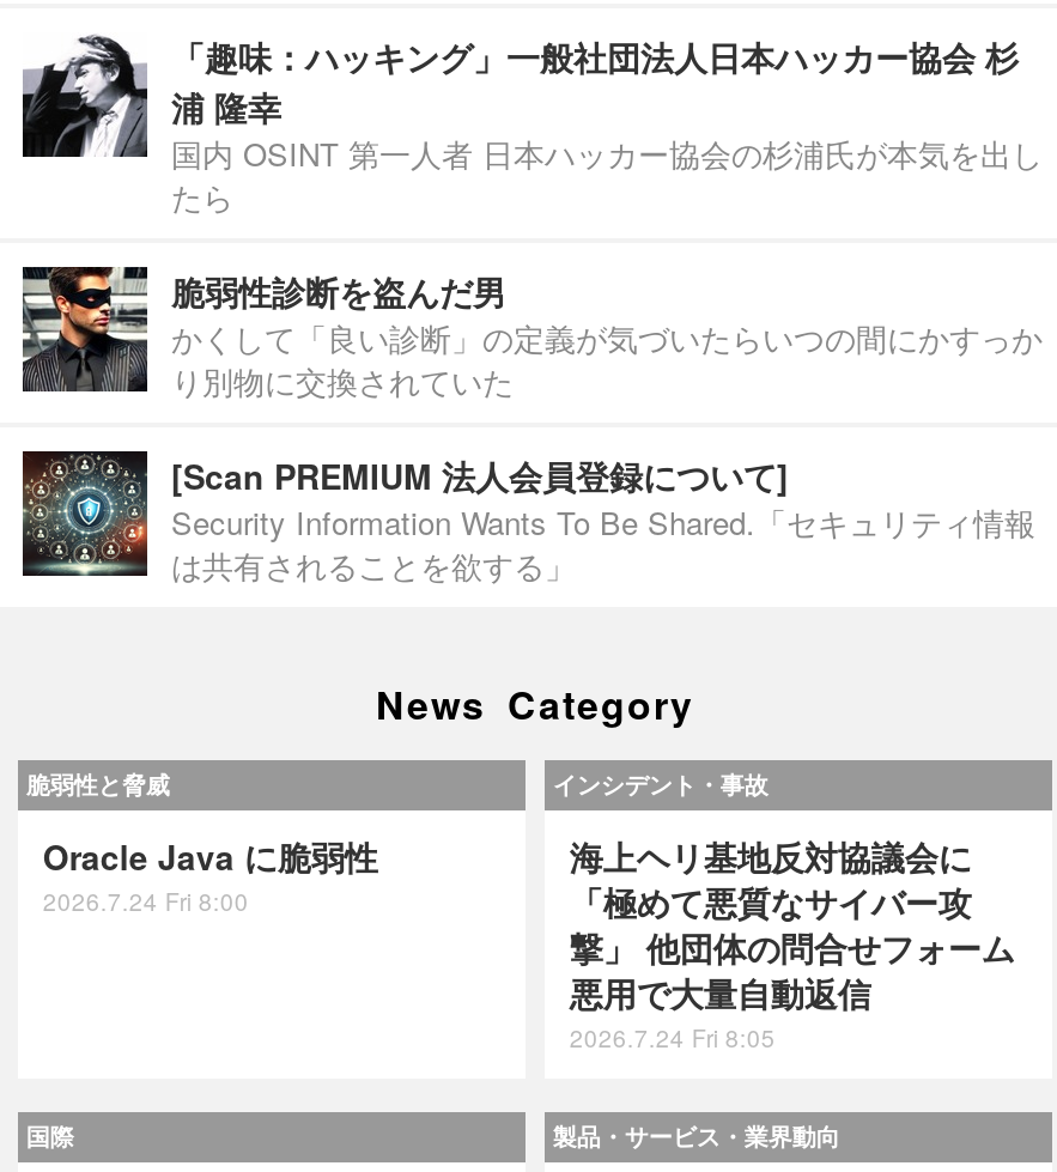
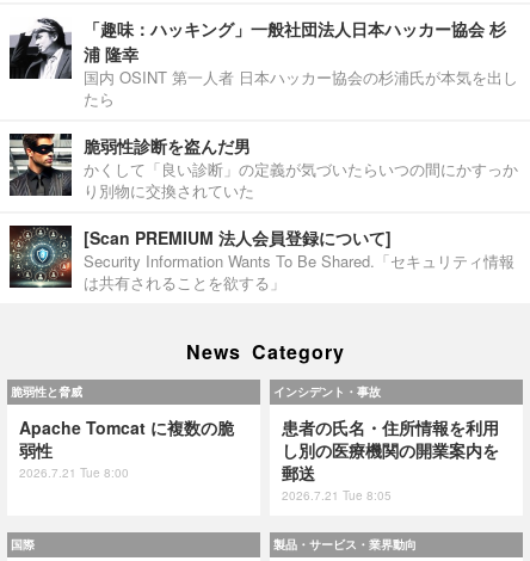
[43,831,378,917] Oracle Java に脆弱性 | 2026.7.24 Fri 8:00 -> [20,415,234,480] Apache Tomcat に複数の脆 | 弱性 | 2026.7.21 Tue 8:00
[570,831,1015,1053] 海上ヘリ基地反対協議会に | 「極めて悪質なサイバー攻 | 撃」 他団体の問合せフォーム | 悪用で大量自動返信 | 2026.7.24 Fri 8:05 -> [282,415,499,503] 患者の氏名・住所情報を利用 | し別の医療機関の開業案内を | 郵送 | 2026.7.21 Tue 8:05

